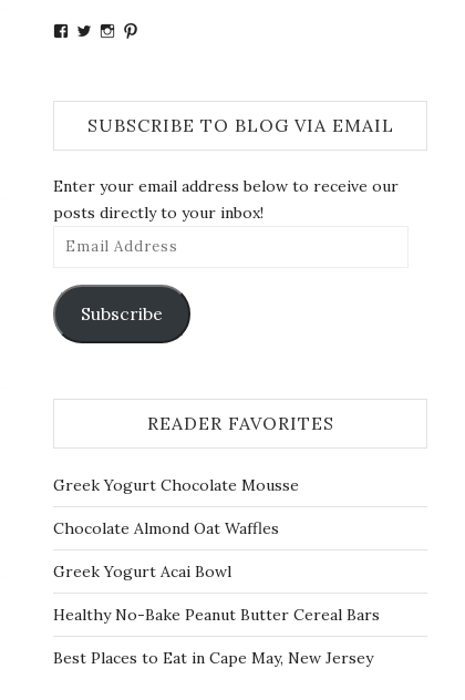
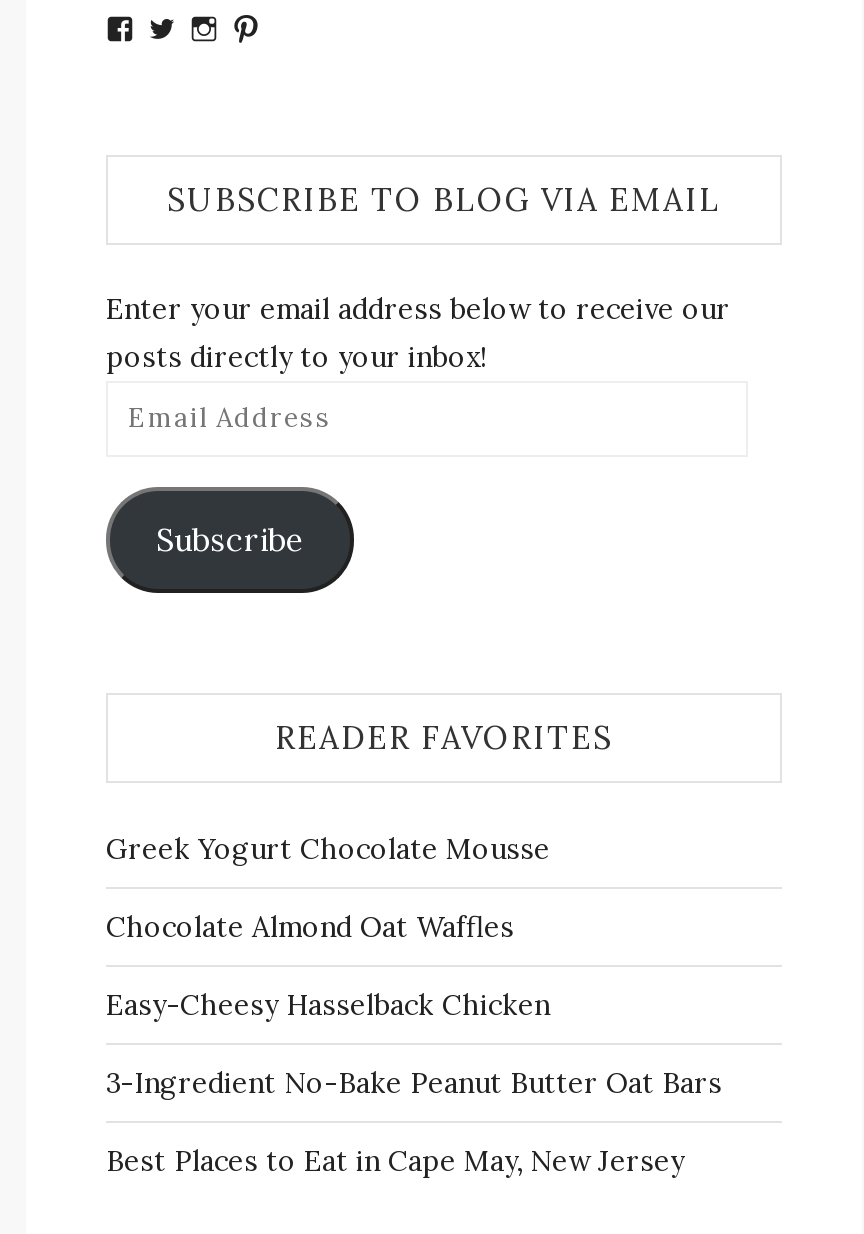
[53,561,231,581] Greek Yogurt Acai Bowl -> [106,986,550,1022] Easy-Cheesy Hasselback Chicken
[53,604,380,624] Healthy No-Bake Peanut Butter Cereal Bars -> [106,1064,722,1100] 3-Ingredient No-Bake Peanut Butter Oat Bars

